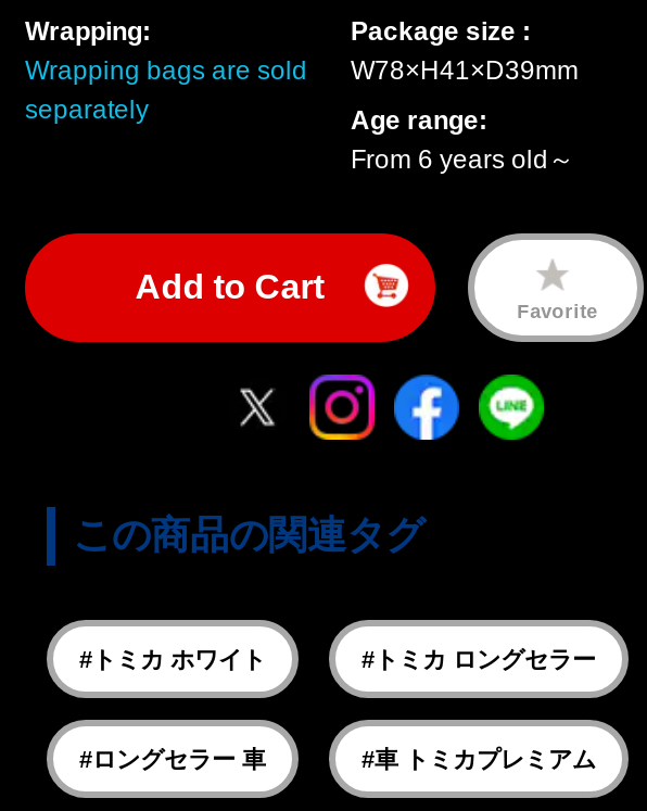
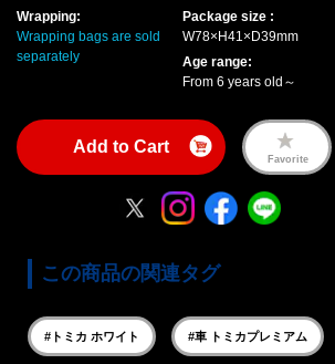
[361,645,596,671] #トミカ ロングセラー -> none
[79,745,266,771] #ロングセラー 車 -> none

